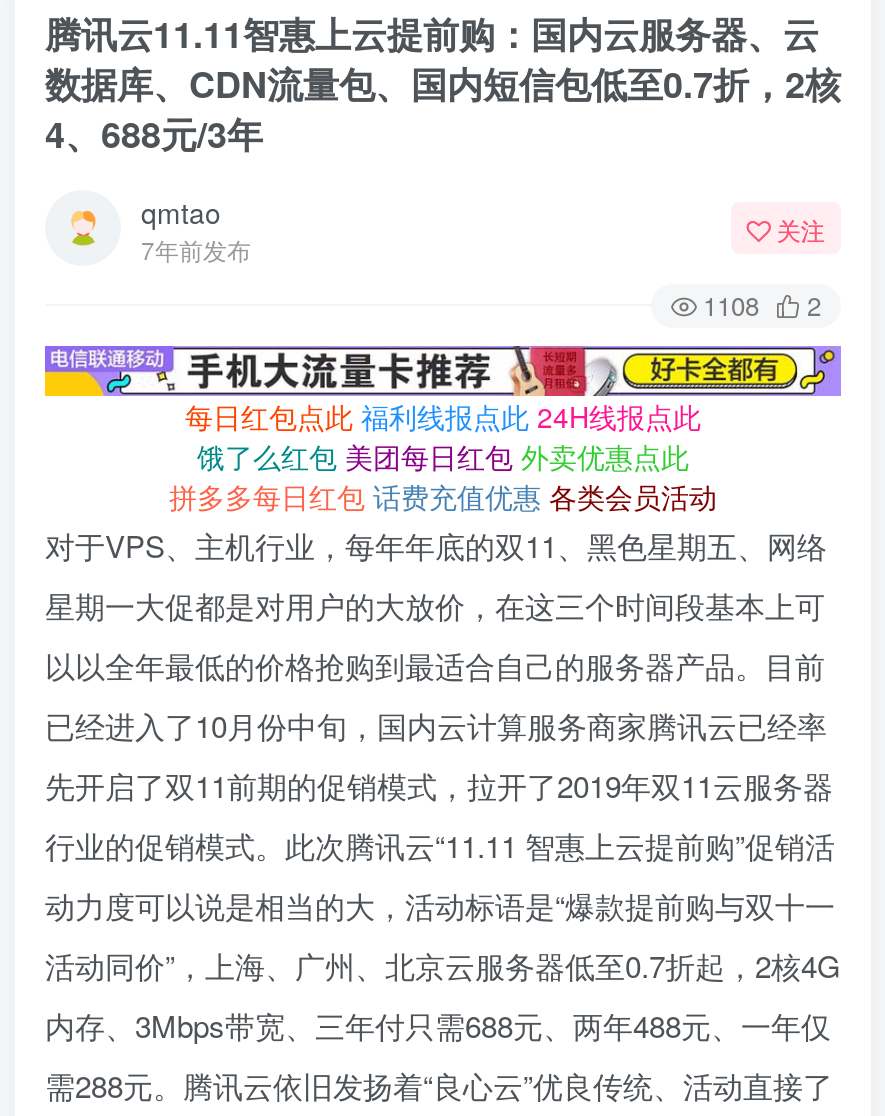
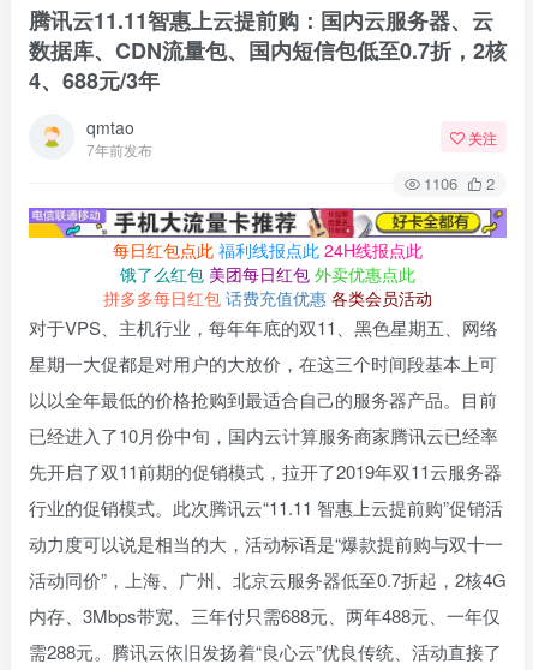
[703,287,821,325] 1108 2 -> [424,172,495,195] 1106 2

